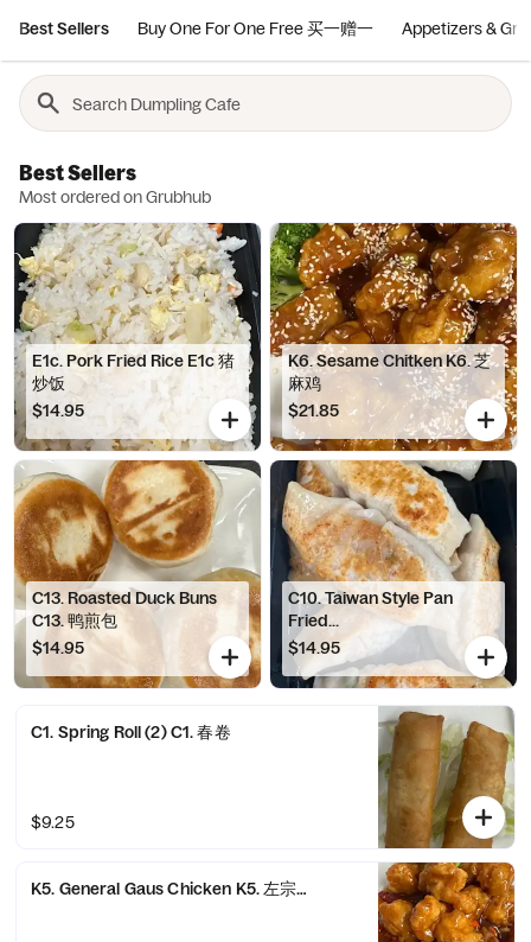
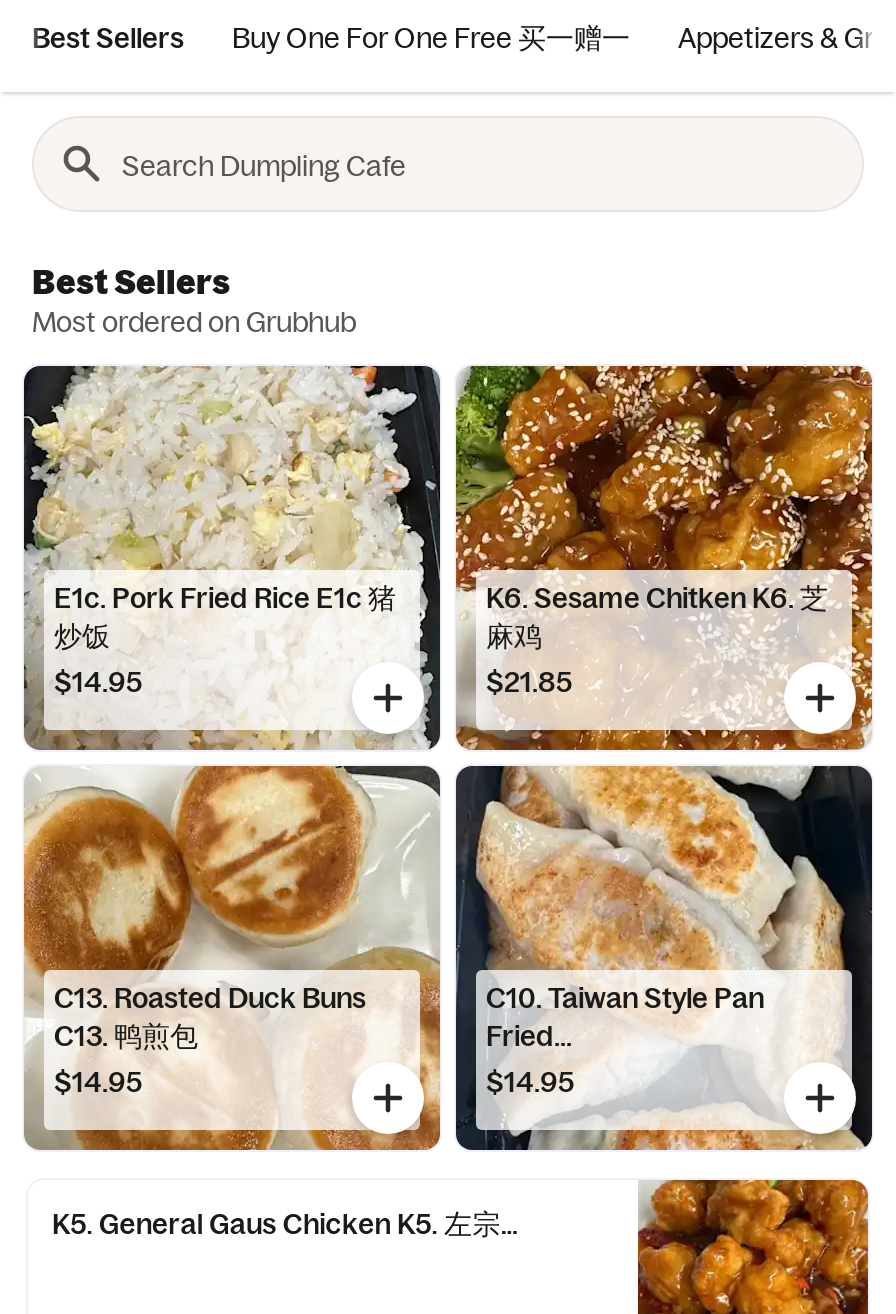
[377,706,516,849] [image] -> none
[31,721,231,743] C1. Spring Roll (2) C1. 春卷 -> none
[31,811,74,833] $9.25 -> none

